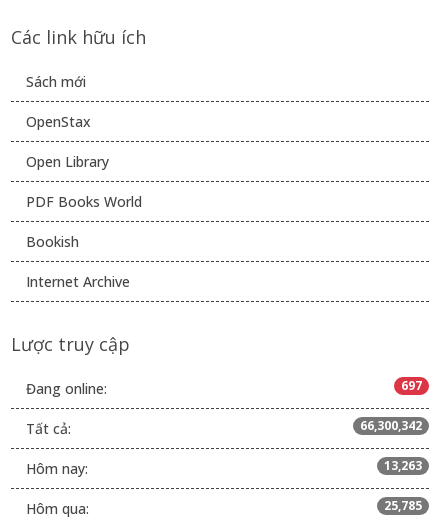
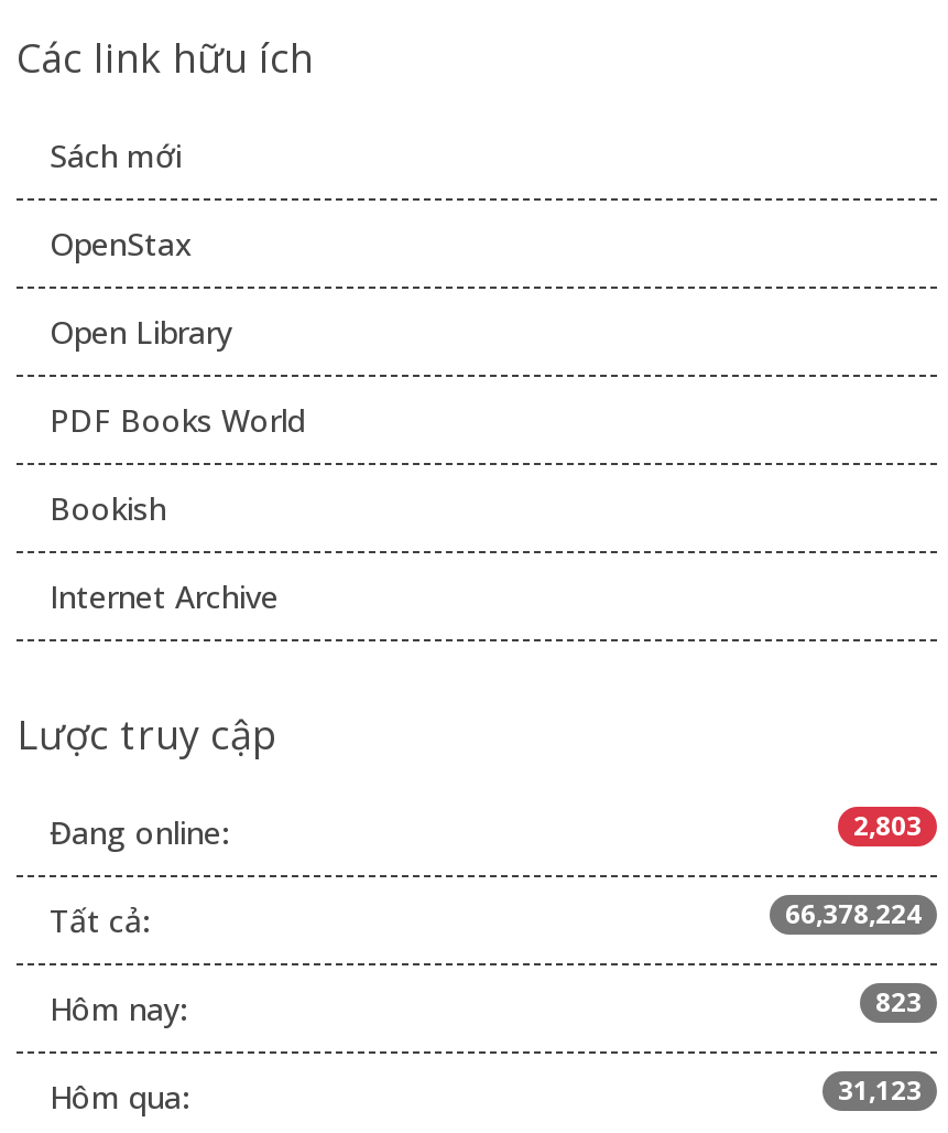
[401,377,422,394] 697 -> [853,806,922,844] 2,803
[360,417,422,434] 66,300,342 -> [785,894,922,932] 66,378,224
[384,457,422,474] 13,263 -> [875,983,922,1020] 823
[384,497,422,514] 25,785 -> [838,1071,922,1108] 31,123

